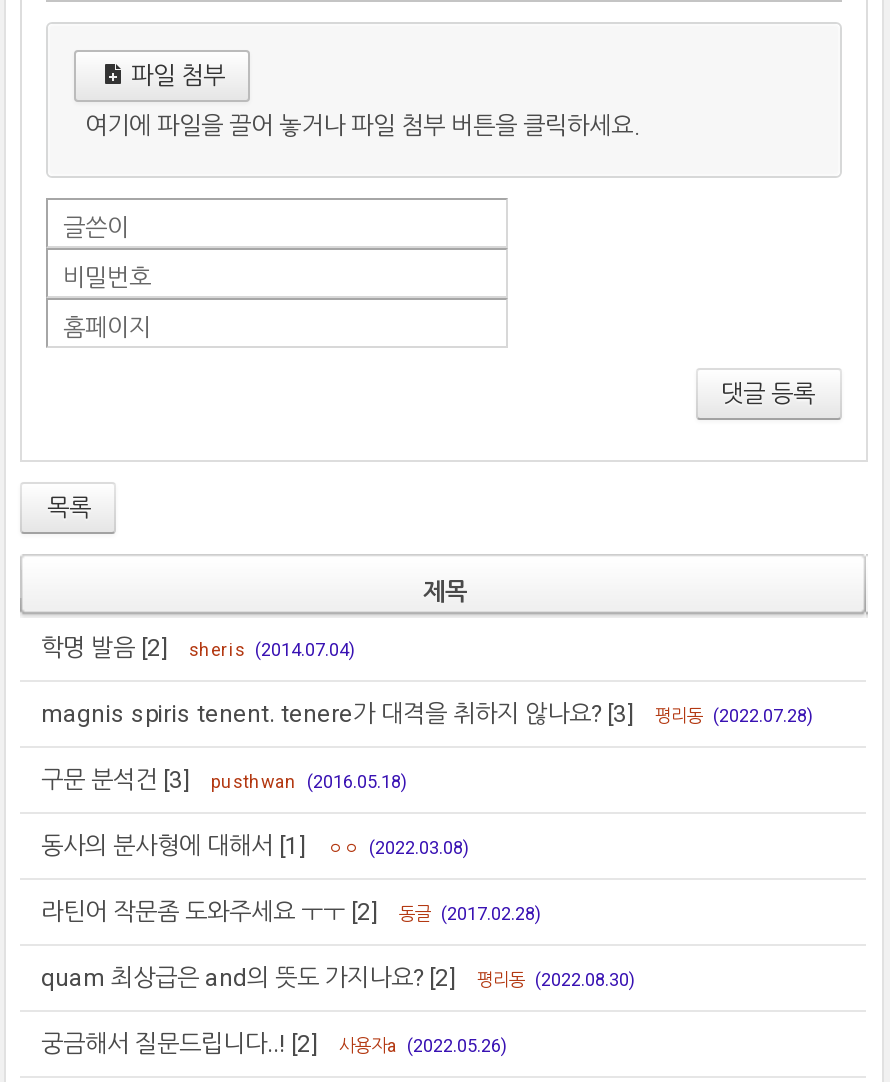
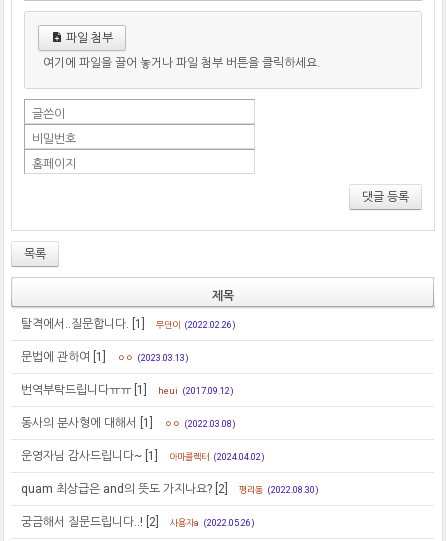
[41,633,357,661] 학명 발음 [2] | sheris (2014.07.04) -> [21,317,236,331] 탈격에서..질문합니다. [1] | 무던이 (2022.02.26)
[41,699,815,727] magnis spiris tenent. tenere가 대격을 취하지 않나요? [3] | 평리동 (2022.07.28) -> [21,350,189,364] 문법에 관하여 [1] | ㅇㅇ (2023.03.13)
[41,765,409,793] 구문 분석건 [3] | pusthwan (2016.05.18) -> [21,383,234,397] 번역부탁드립니다ㅠㅠ [1] | heui (2017.09.12)
[41,897,543,925] 라틴어 작문좀 도와주세요 ㅜㅜ [2] | 동글 (2017.02.28) -> [21,449,265,463] 운영자님 감사드립니다~ [1] | 아마콜렉터 (2024.04.02)

